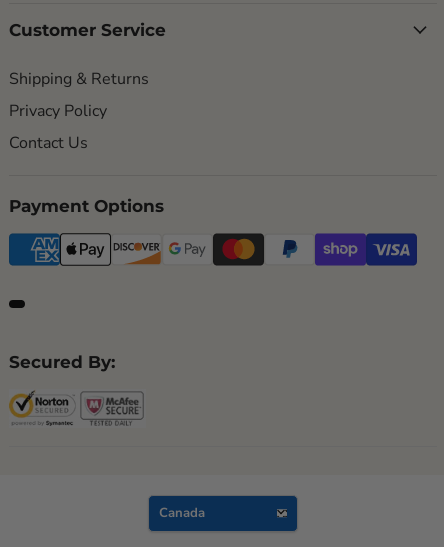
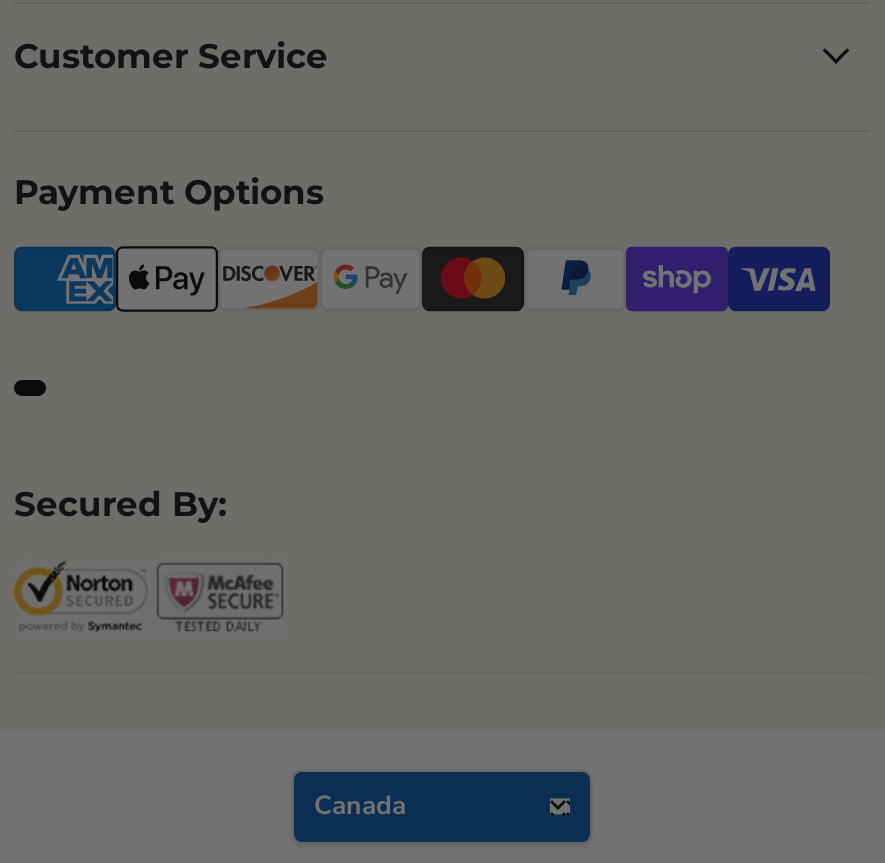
[9,68,149,154] Shipping & Returns | Privacy Policy | Contact Us -> none

